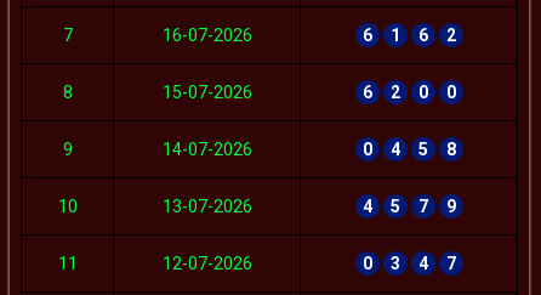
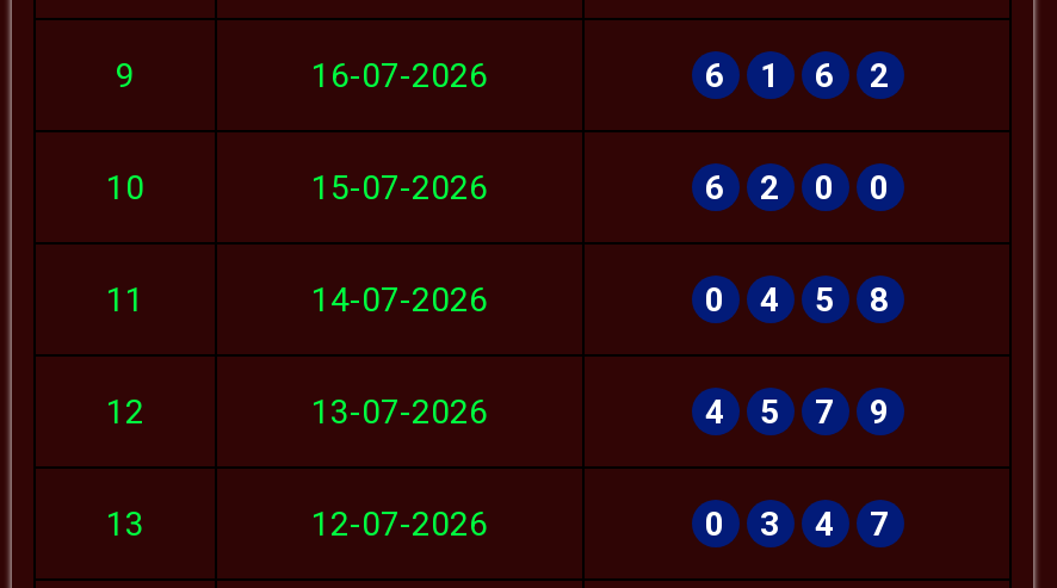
[62,25,72,44] 7 -> [116,55,135,93] 9
[62,82,72,101] 8 -> [106,167,144,205] 10
[62,139,72,158] 9 -> [106,279,144,317] 11
[58,196,77,215] 10 -> [106,391,144,429] 12
[58,253,77,273] 11 -> [106,503,144,541] 13

